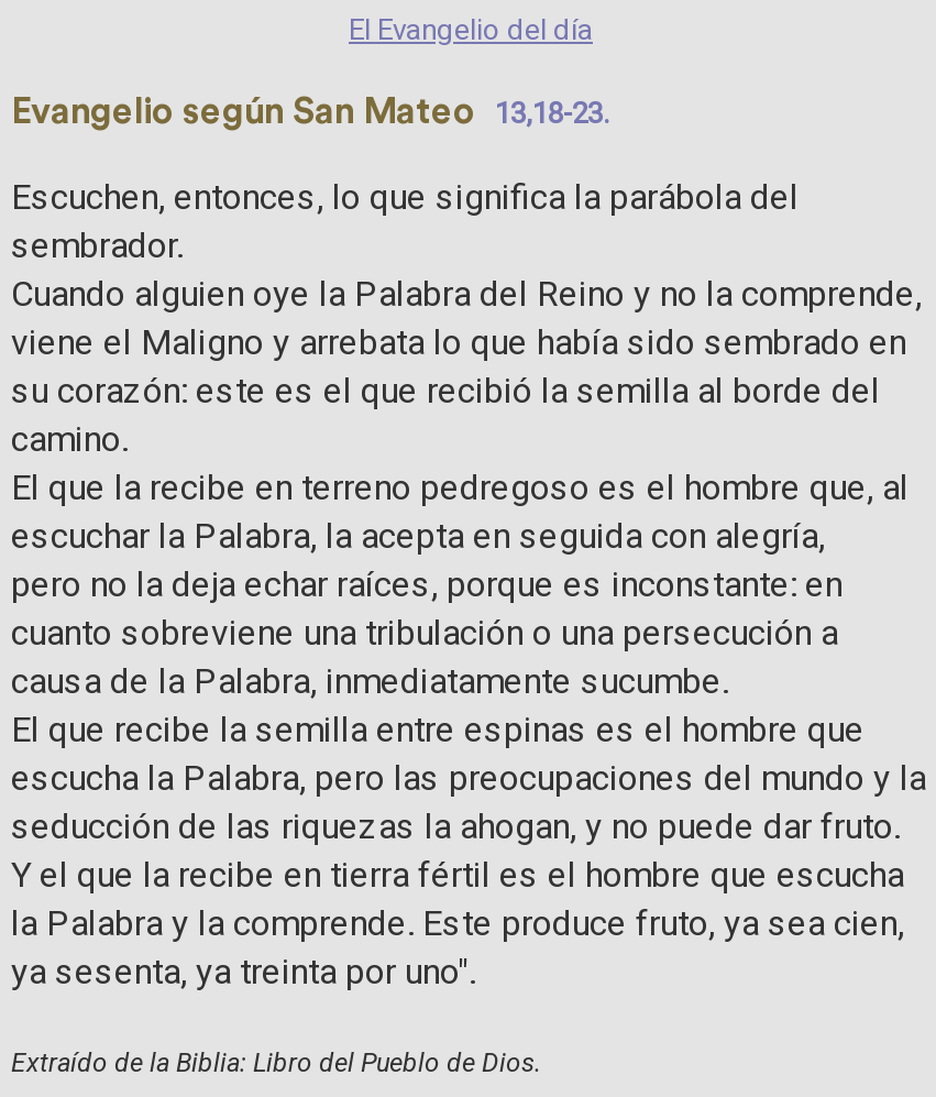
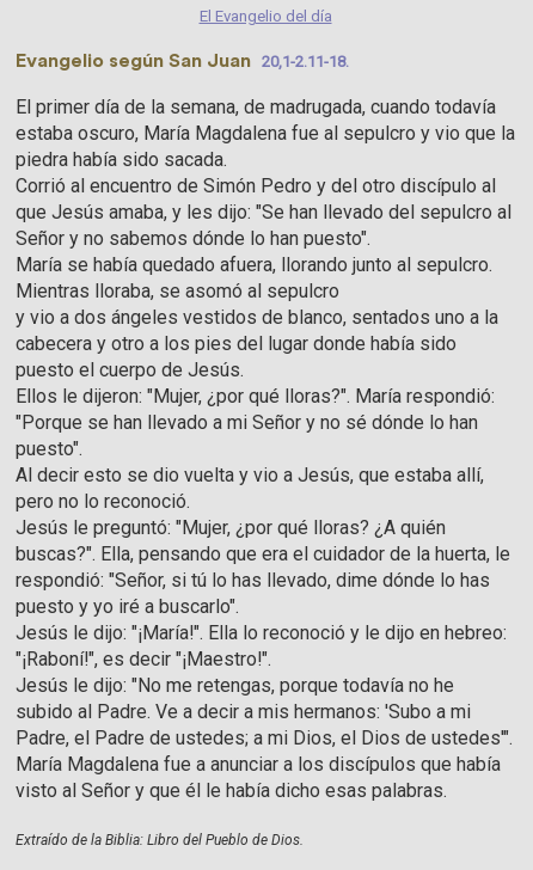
[11,95,609,130] Evangelio según San Mateo 13,18-23. -> [16,51,349,71] Evangelio según San Juan 20,1-2.11-18.
[11,176,926,992] Escuchen, entonces, lo que significa la parábola del | sembrador. | Cuando alguien oye la Palabra del Reino y no la comprende, | viene el Maligno y arrebata lo que había sido sembrado en | su corazón: este es el que recibió la semilla al borde del | camino. | El que la recibe en terreno pedregoso es el hombre que, al | escuchar la Palabra, la acepta en seguida con alegría, | pero no la deja echar raíces, porque es inconstante: en | cuanto sobreviene una tribulación o una persecución a | causa de la Palabra, inmediatamente sucumbe. | El que recibe la semilla entre espinas es el hombre que | escucha la Palabra, pero las preocupaciones del mundo y la | seducción de las riquezas la ahogan, y no puede dar fruto. | Y el que la recibe en tierra fértil es el hombre que escucha | la Palabra y la comprende. Este produce fruto, ya sea cien, | ya sesenta, ya treinta por uno". -> [16,96,515,802] El primer día de la semana, de madrugada, cuando todavía | estaba oscuro, María Magdalena fue al sepulcro y vio que la | piedra había sido sacada. | Corrió al encuentro de Simón Pedro y del otro discípulo al | que Jesús amaba, y les dijo: "Se han llevado del sepulcro al | Señor y no sabemos dónde lo han puesto". | María se había quedado afuera, llorando junto al sepulcro. | Mientras lloraba, se asomó al sepulcro | y vio a dos ángeles vestidos de blanco, sentados uno a la | cabecera y otro a los pies del lugar donde había sido | puesto el cuerpo de Jesús. | Ellos le dijeron: "Mujer, ¿por qué lloras?". María respondió: | "Porque se han llevado a mi Señor y no sé dónde lo han | puesto". | Al decir esto se dio vuelta y vio a Jesús, que estaba allí, | pero no lo reconoció. | Jesús le preguntó: "Mujer, ¿por qué lloras? ¿A quién | buscas?". Ella, pensando que era el cuidador de la huerta, le | respondió: "Señor, si tú lo has llevado, dime dónde lo has | puesto y yo iré a buscarlo". | Jesús le dijo: "¡María!". Ella lo reconoció y le dijo en hebreo: | "¡Raboní!", es decir "¡Maestro!". | Jesús le dijo: "No me retengas, porque todavía no he | subido al Padre. Ve a decir a mis hermanos: 'Subo a mi | Padre, el Padre de ustedes; a mi Dios, el Dios de ustedes'". | María Magdalena fue a anunciar a los discípulos que había | visto al Señor y que él le había dicho esas palabras.

